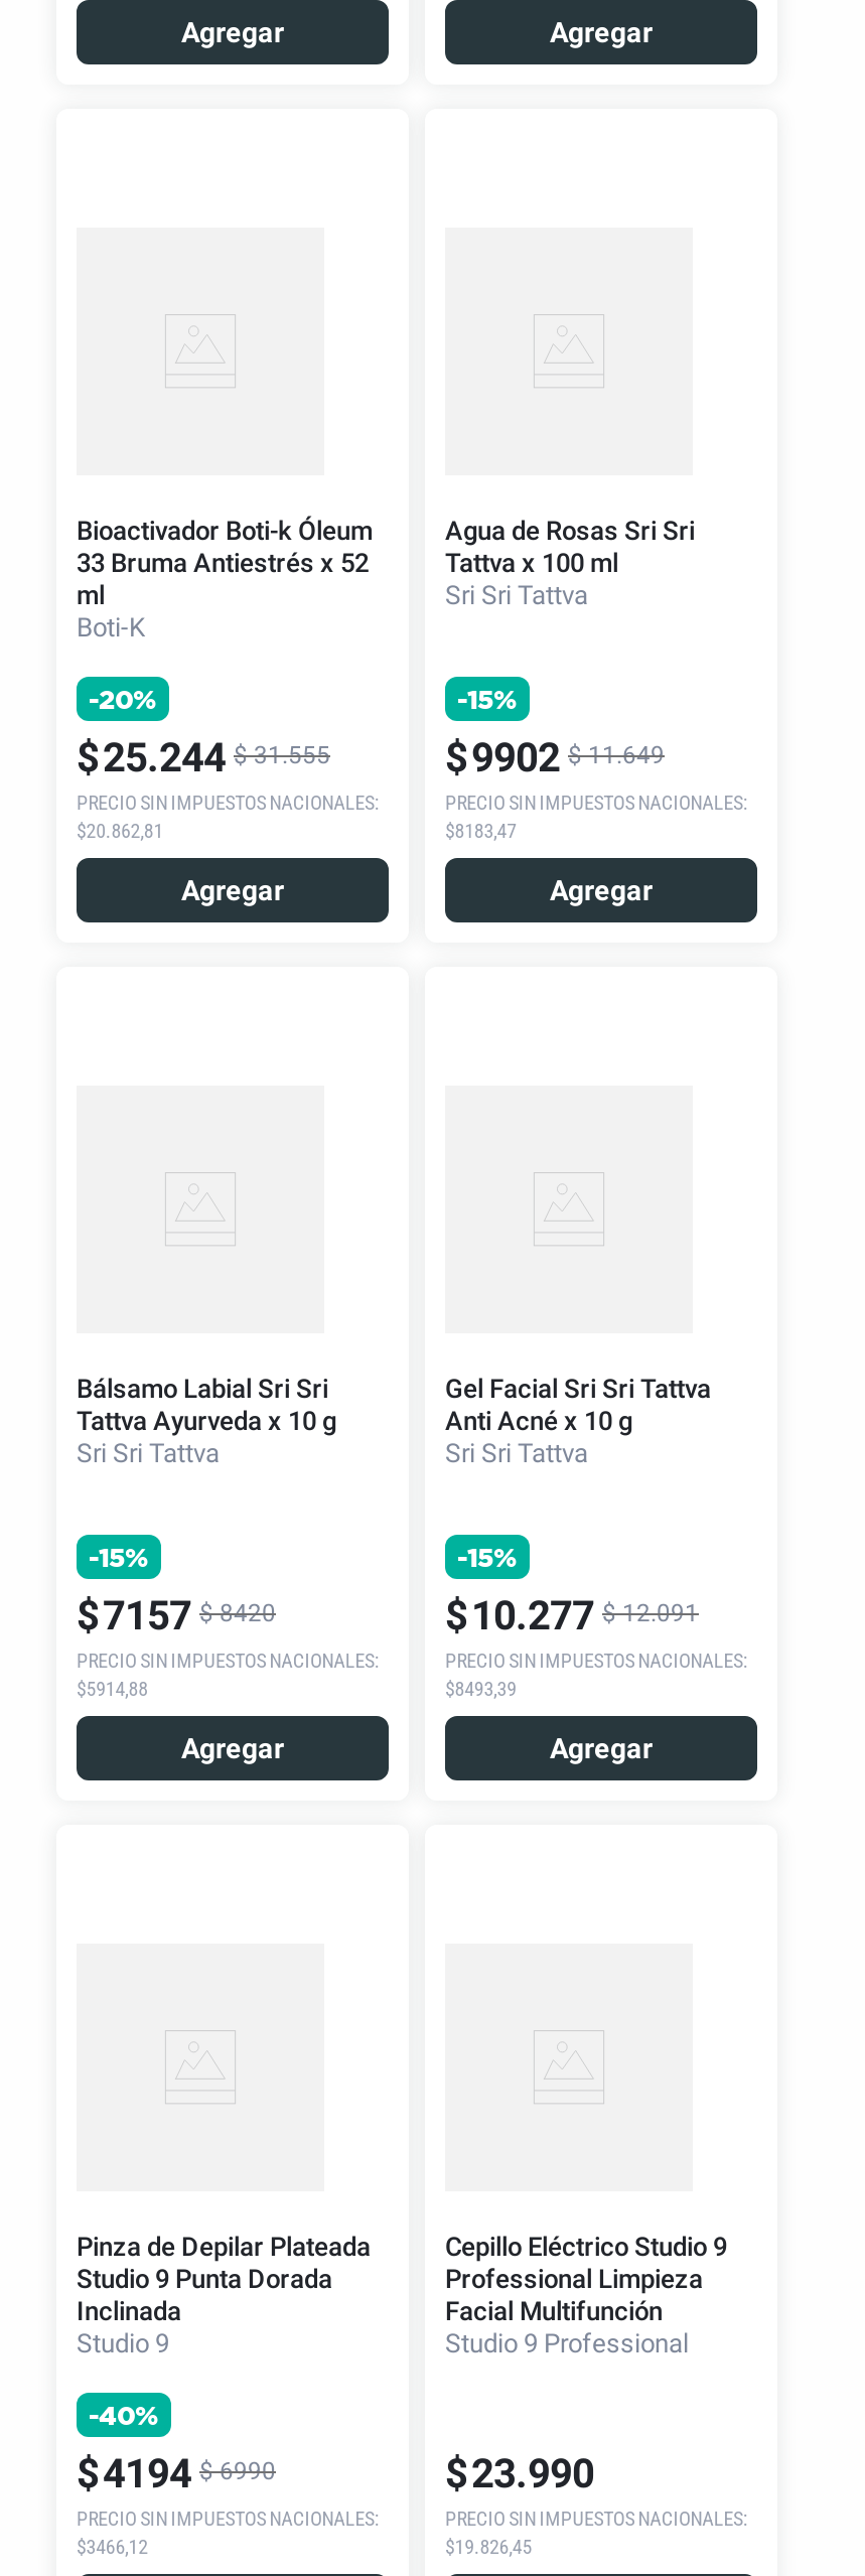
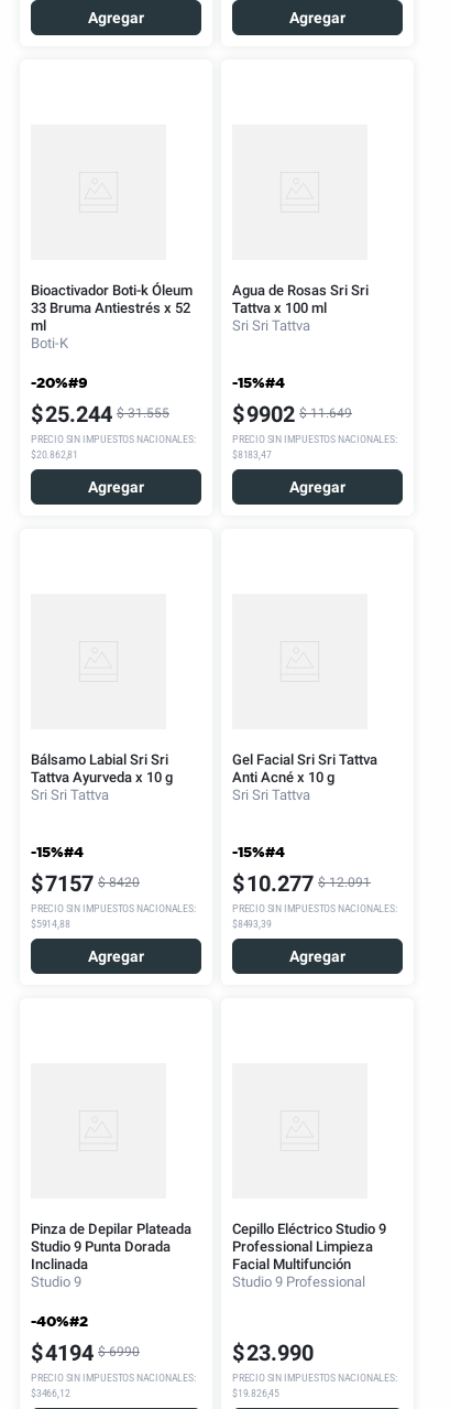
[89,683,157,715] -20% -> [31,373,88,391] -20%#9
[457,683,518,715] -15% -> [232,373,285,391] -15%#4
[89,1541,149,1573] -15% -> [31,843,84,860] -15%#4
[457,1541,518,1573] -15% -> [232,843,285,860] -15%#4
[89,2399,159,2431] -40% -> [31,1312,88,1330] -40%#2

